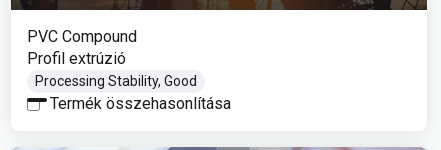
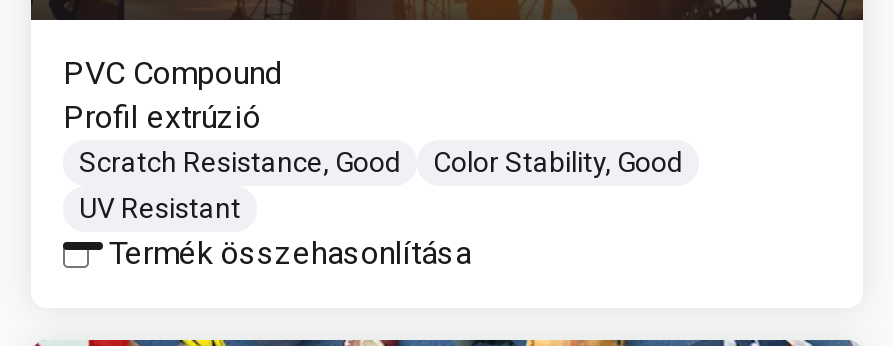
[35,73,197,89] Processing Stability, Good -> [79,146,683,224] Scratch Resistance, Good | Color Stability, Good | UV Resistant

